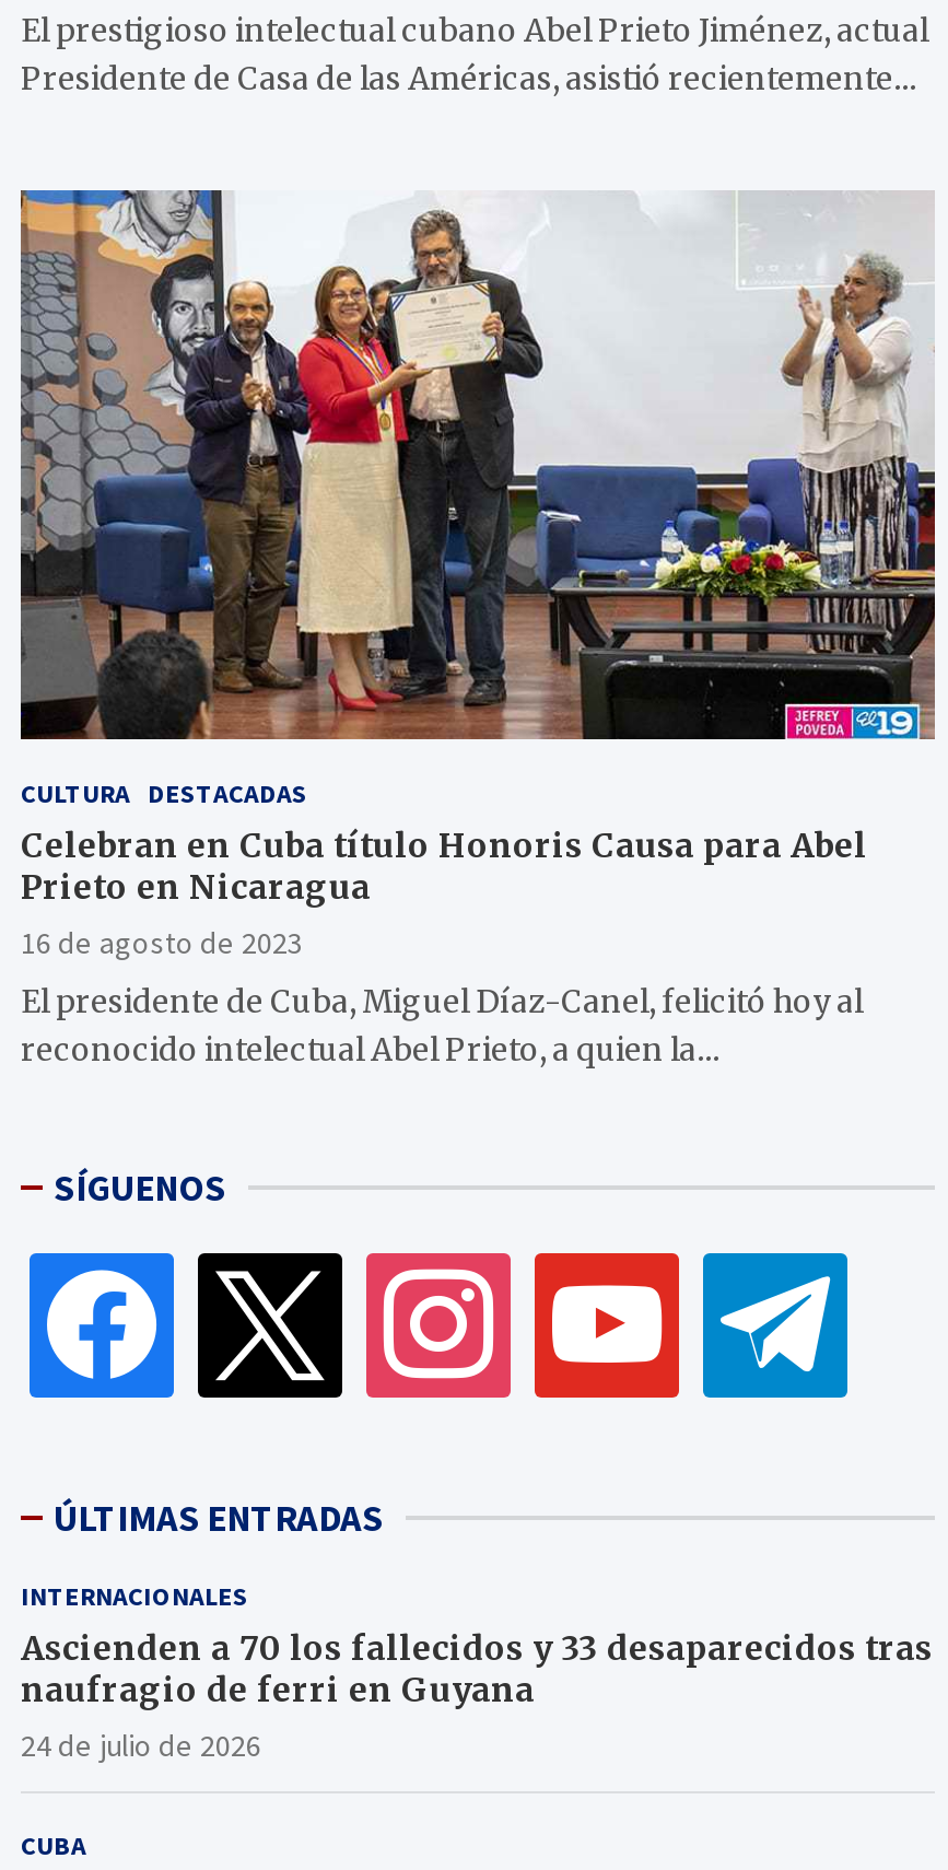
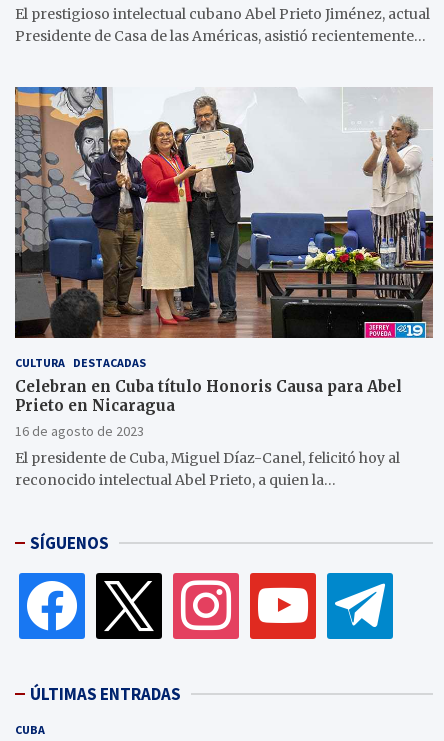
[21,1580,933,1765] INTERNACIONALES | Ascienden a 70 los fallecidos y 33 desaparecidos tras | naufragio de ferri en Guyana | 24 de julio de 2026 -> none

